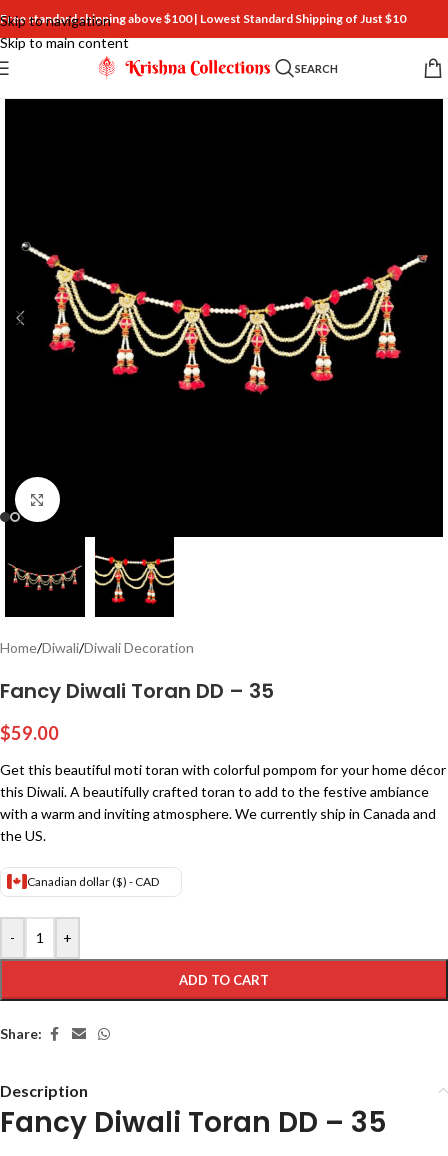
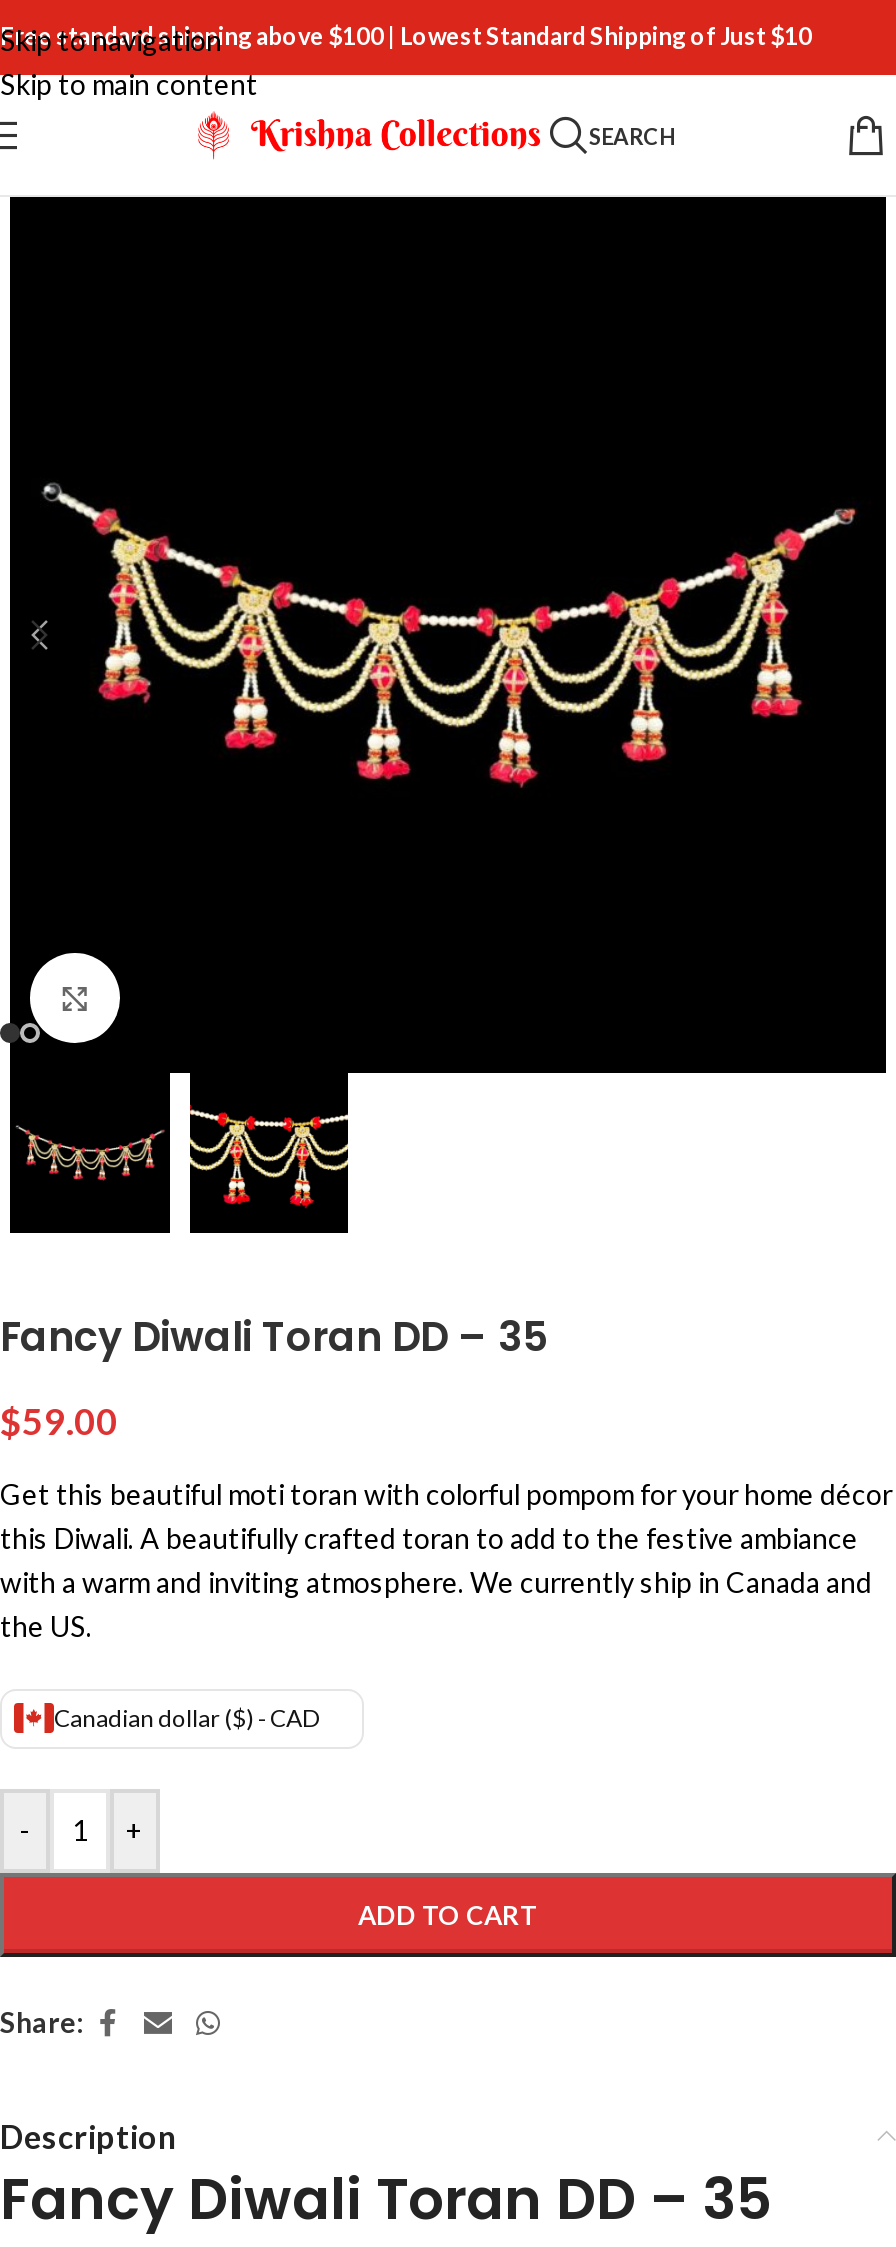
[0,639,194,656] Home/Diwali/Diwali Decoration -> none

